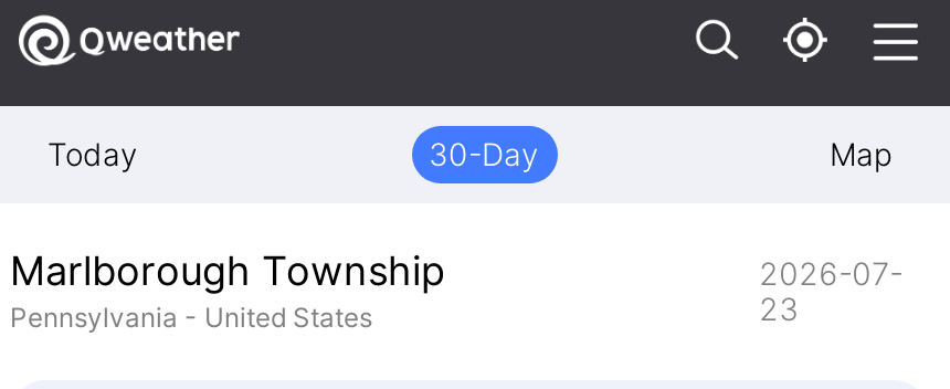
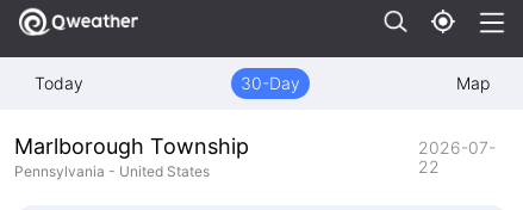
[759,290,799,327] 23 -> [418,156,440,177] 22

